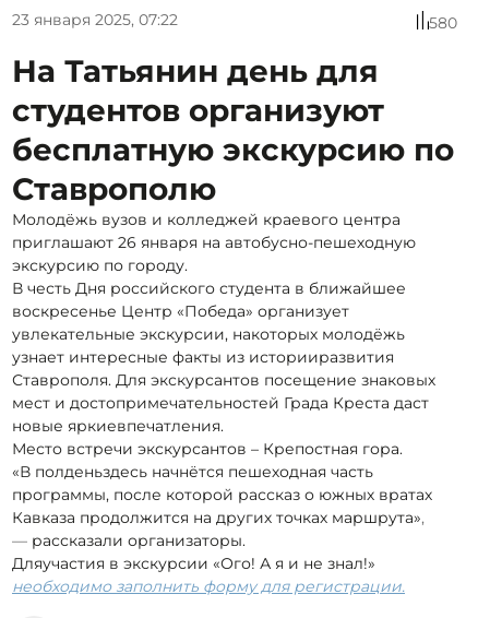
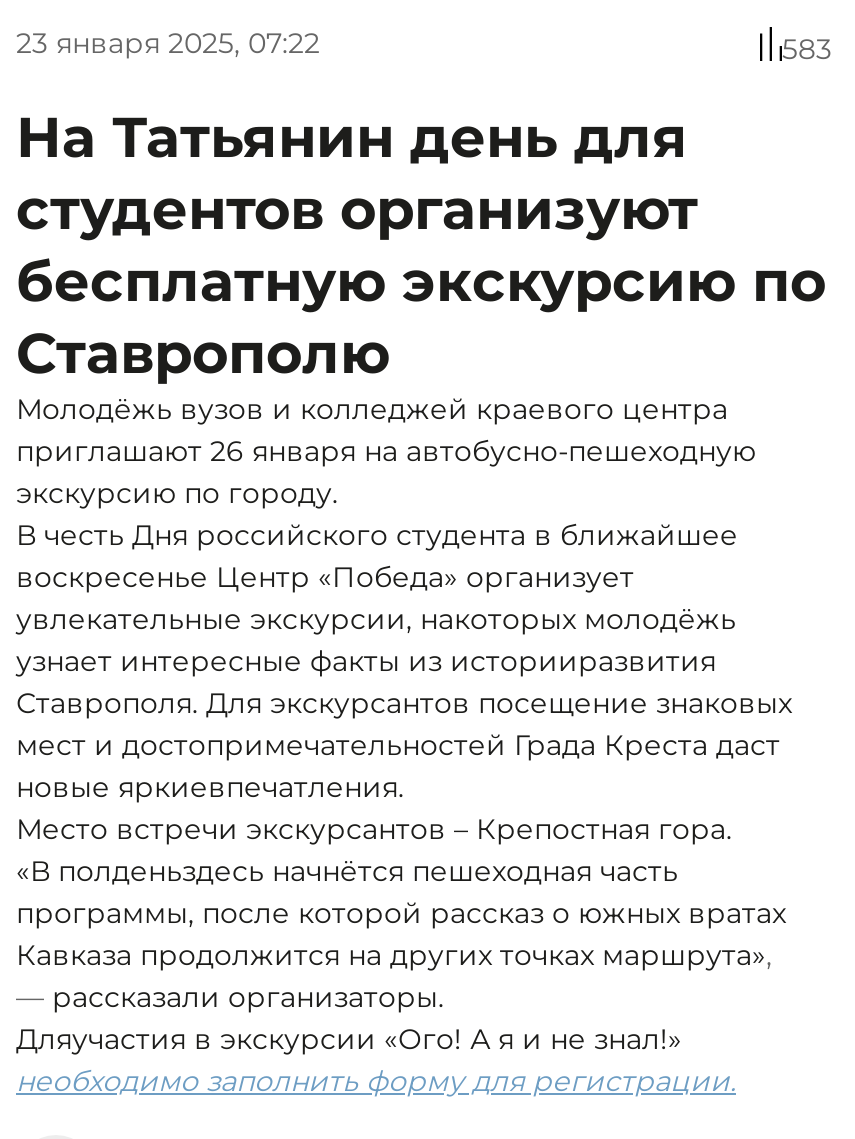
[429,13,457,32] 580 -> [782,30,832,66] 583

